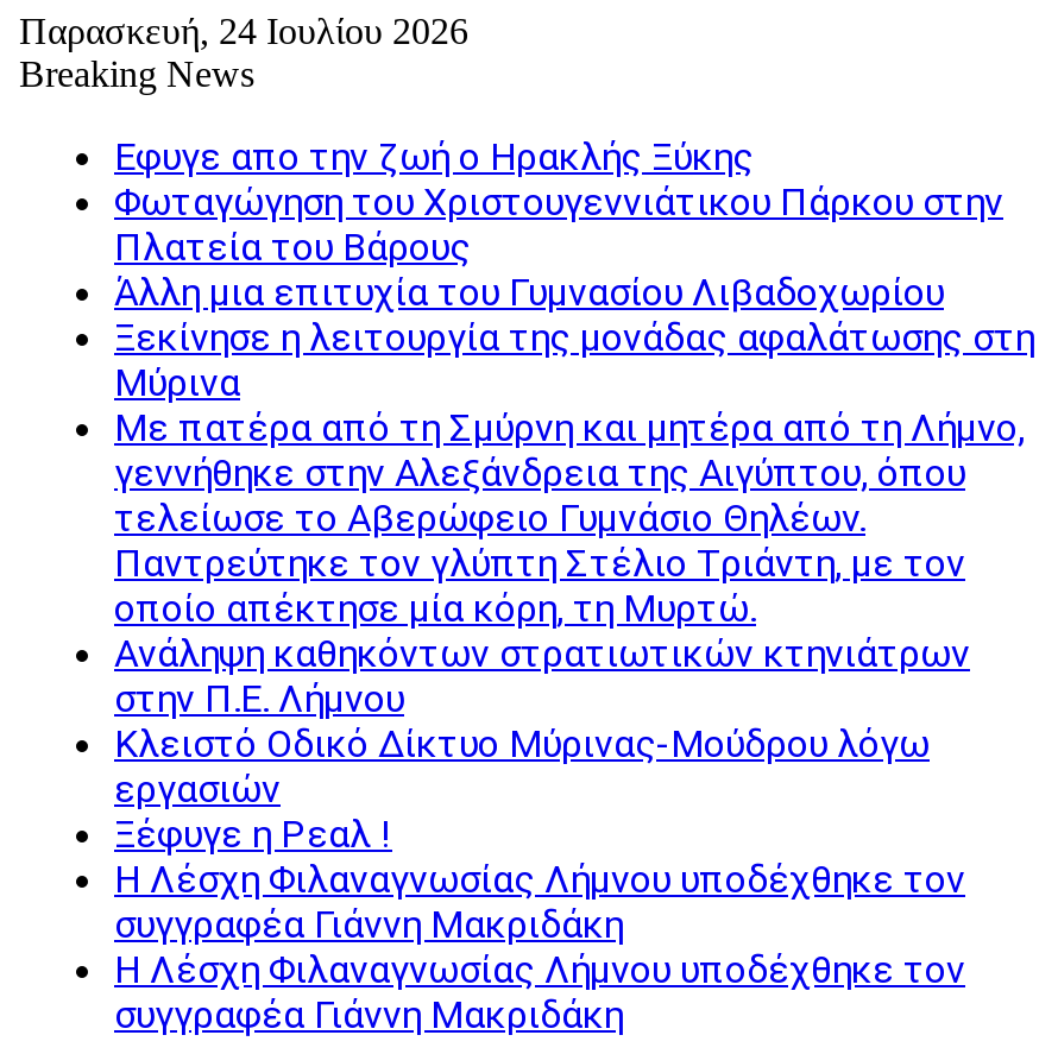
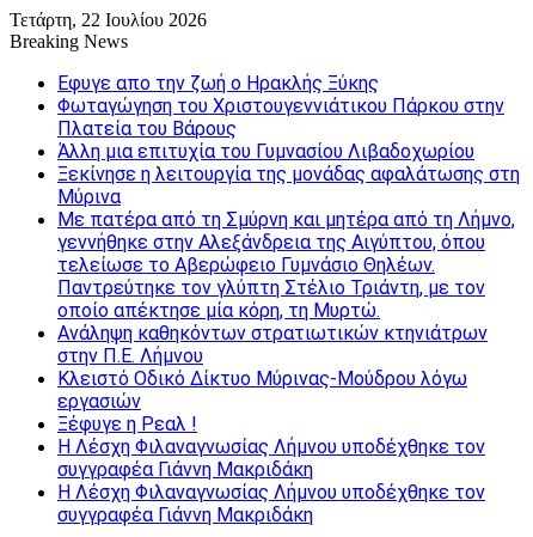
[19,11,468,51] Παρασκευή, 24 Ιουλίου 2026 -> [10,10,207,30] Τετάρτη, 22 Ιουλίου 2026

